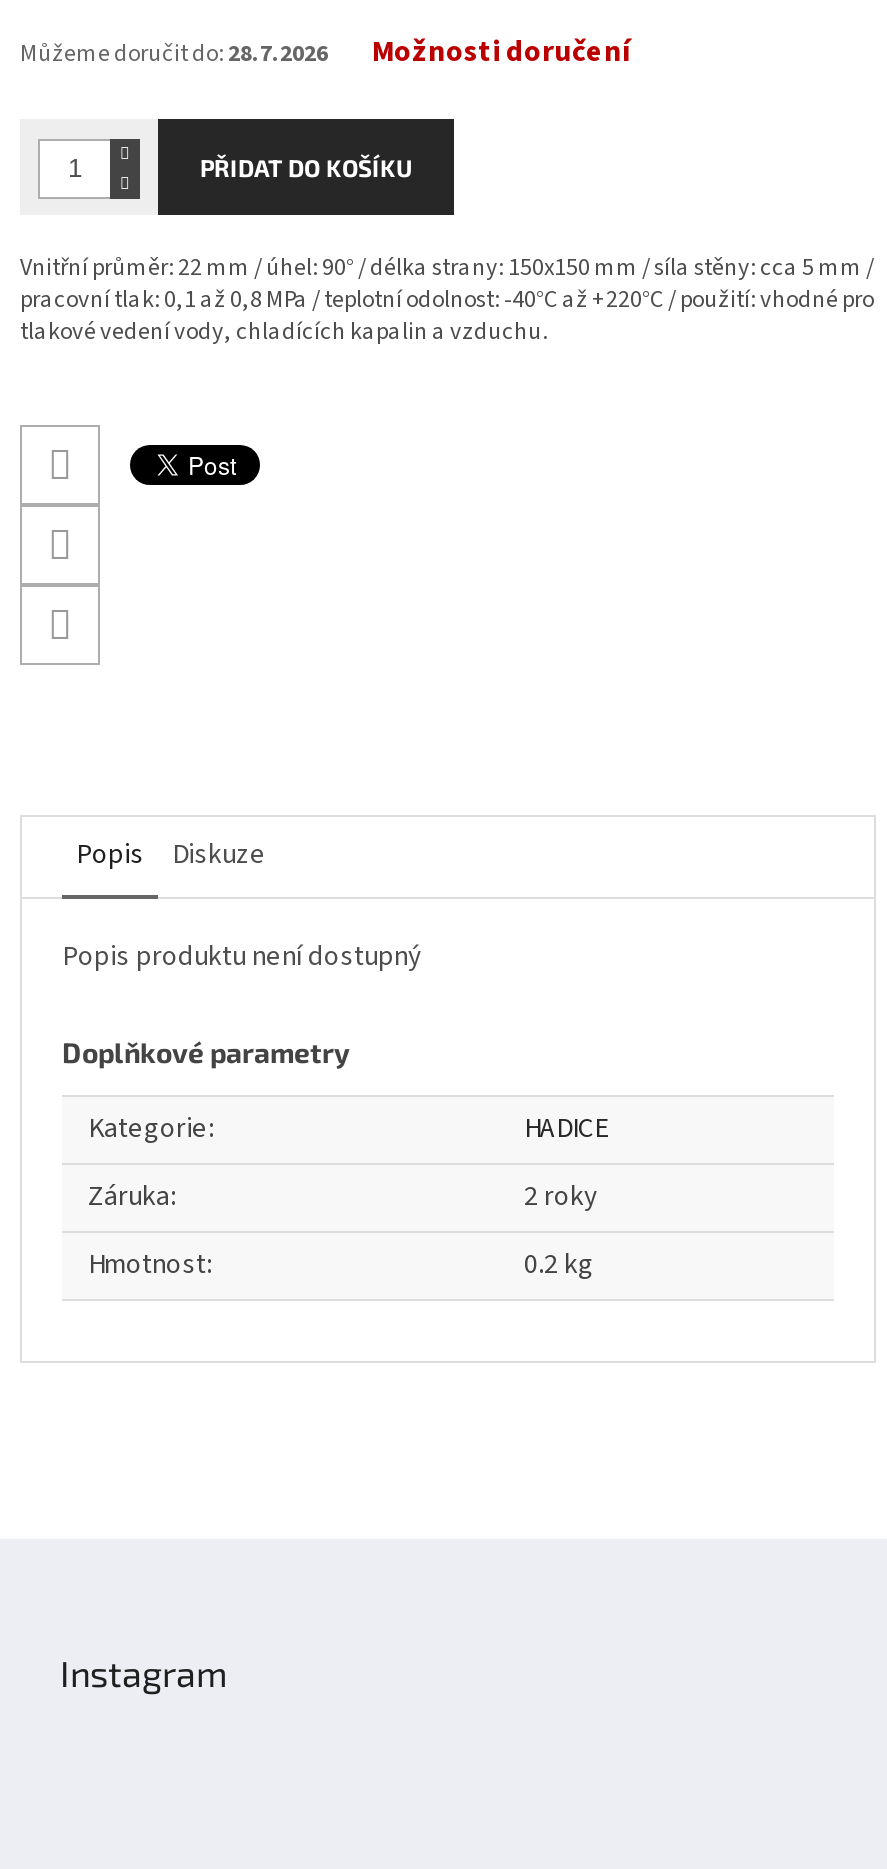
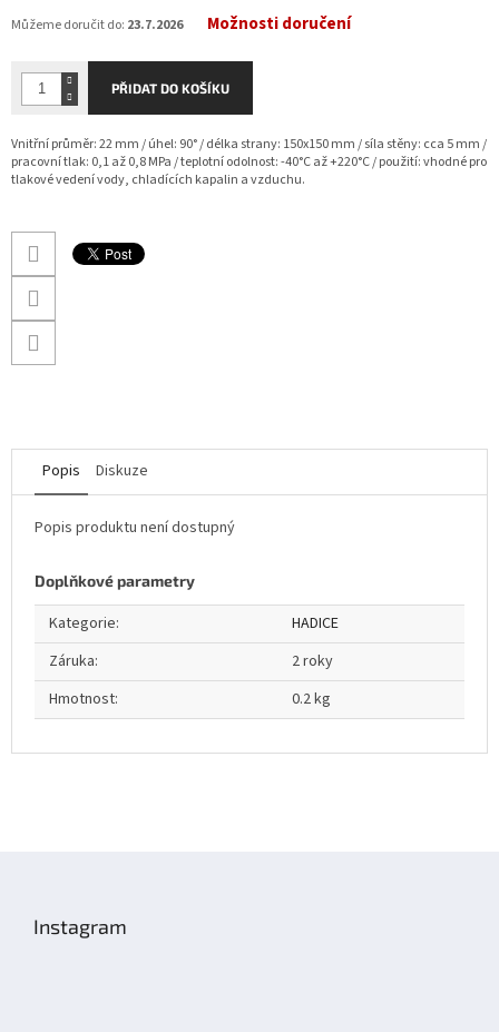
[20,37,328,71] Můžeme doručit do: 28.7.2026 -> [11,16,183,35] Můžeme doručit do: 23.7.2026

